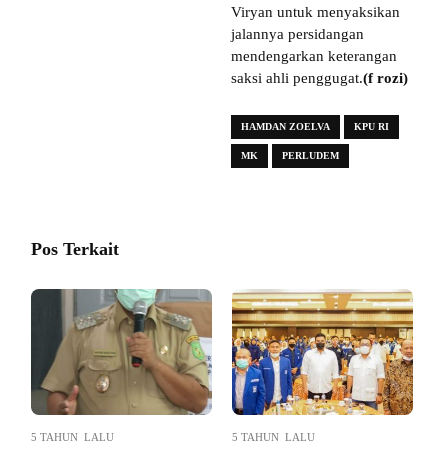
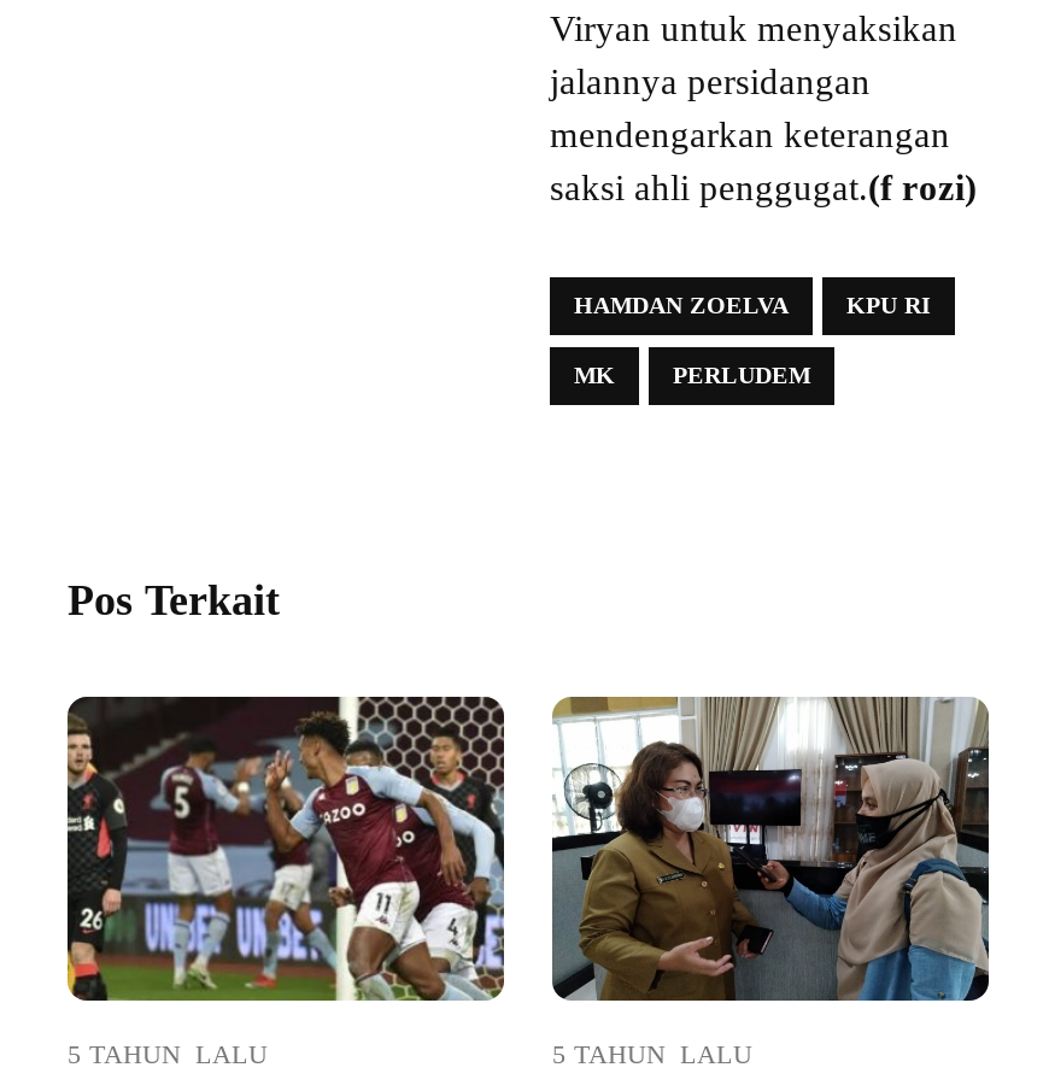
[30,288,213,415] [image] -> [65,694,506,1001] [image]
[231,289,414,416] [image] -> [552,694,991,1003] [image]

